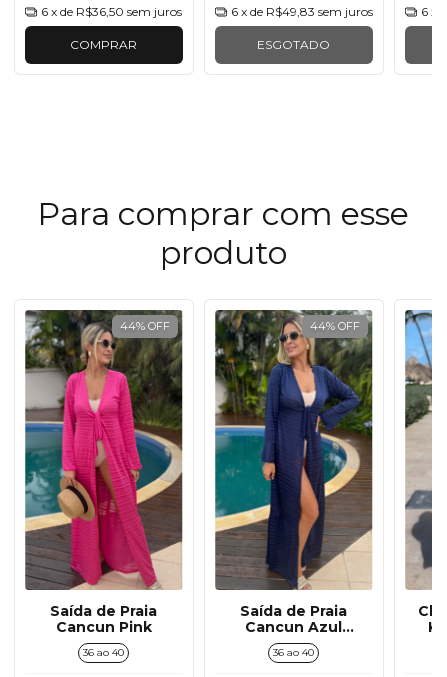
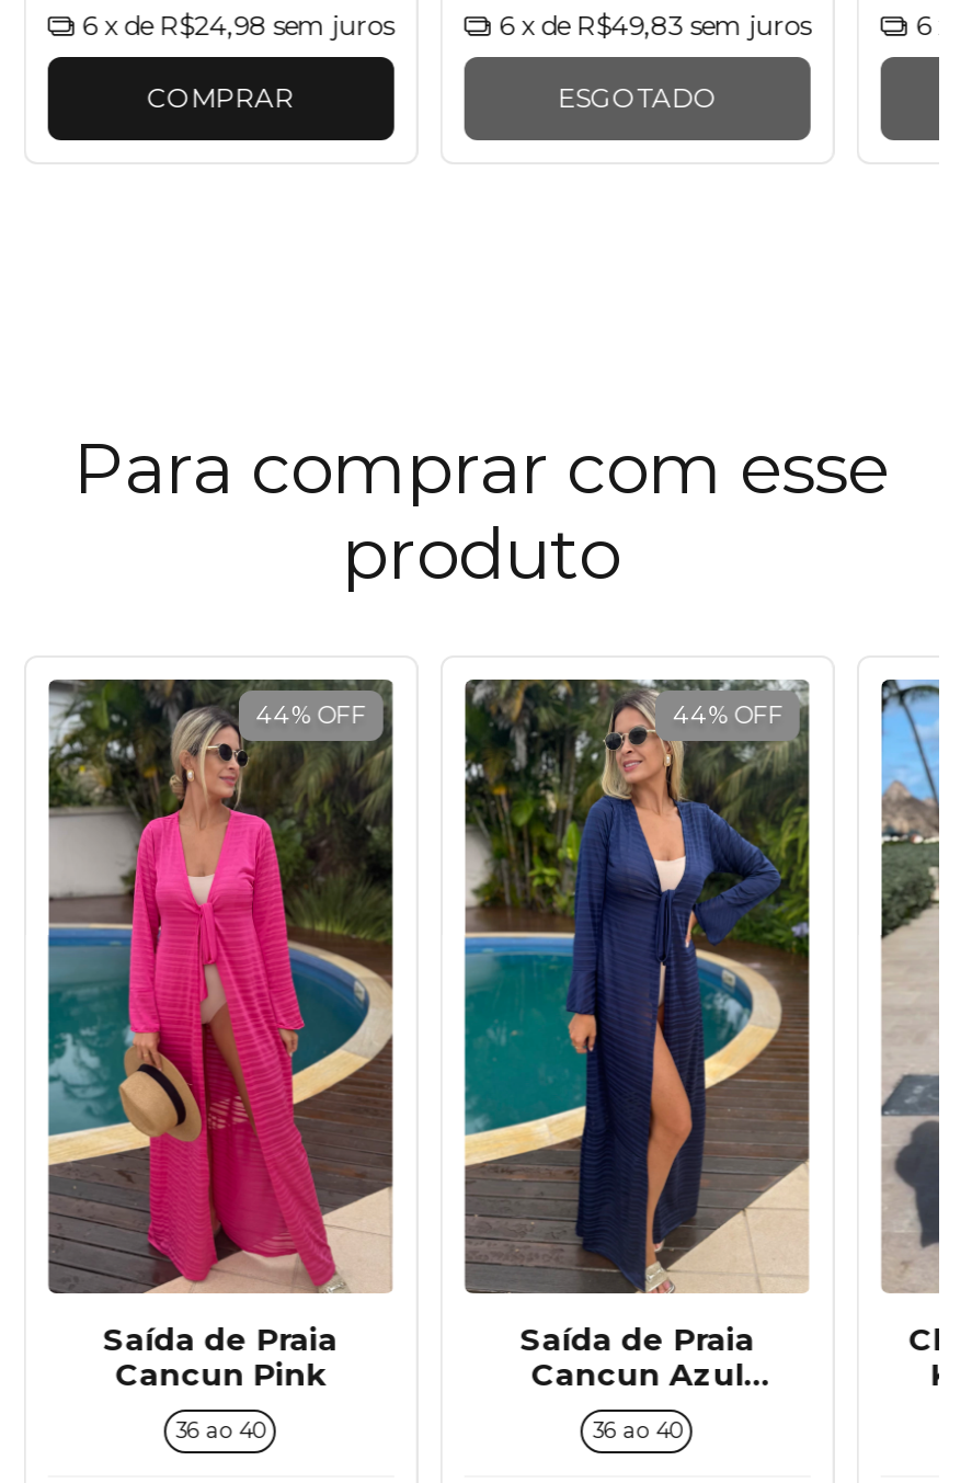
[42,4,183,19] 6 x de R$36,50 sem juros -> [82,9,394,42] 6 x de R$24,98 sem juros

